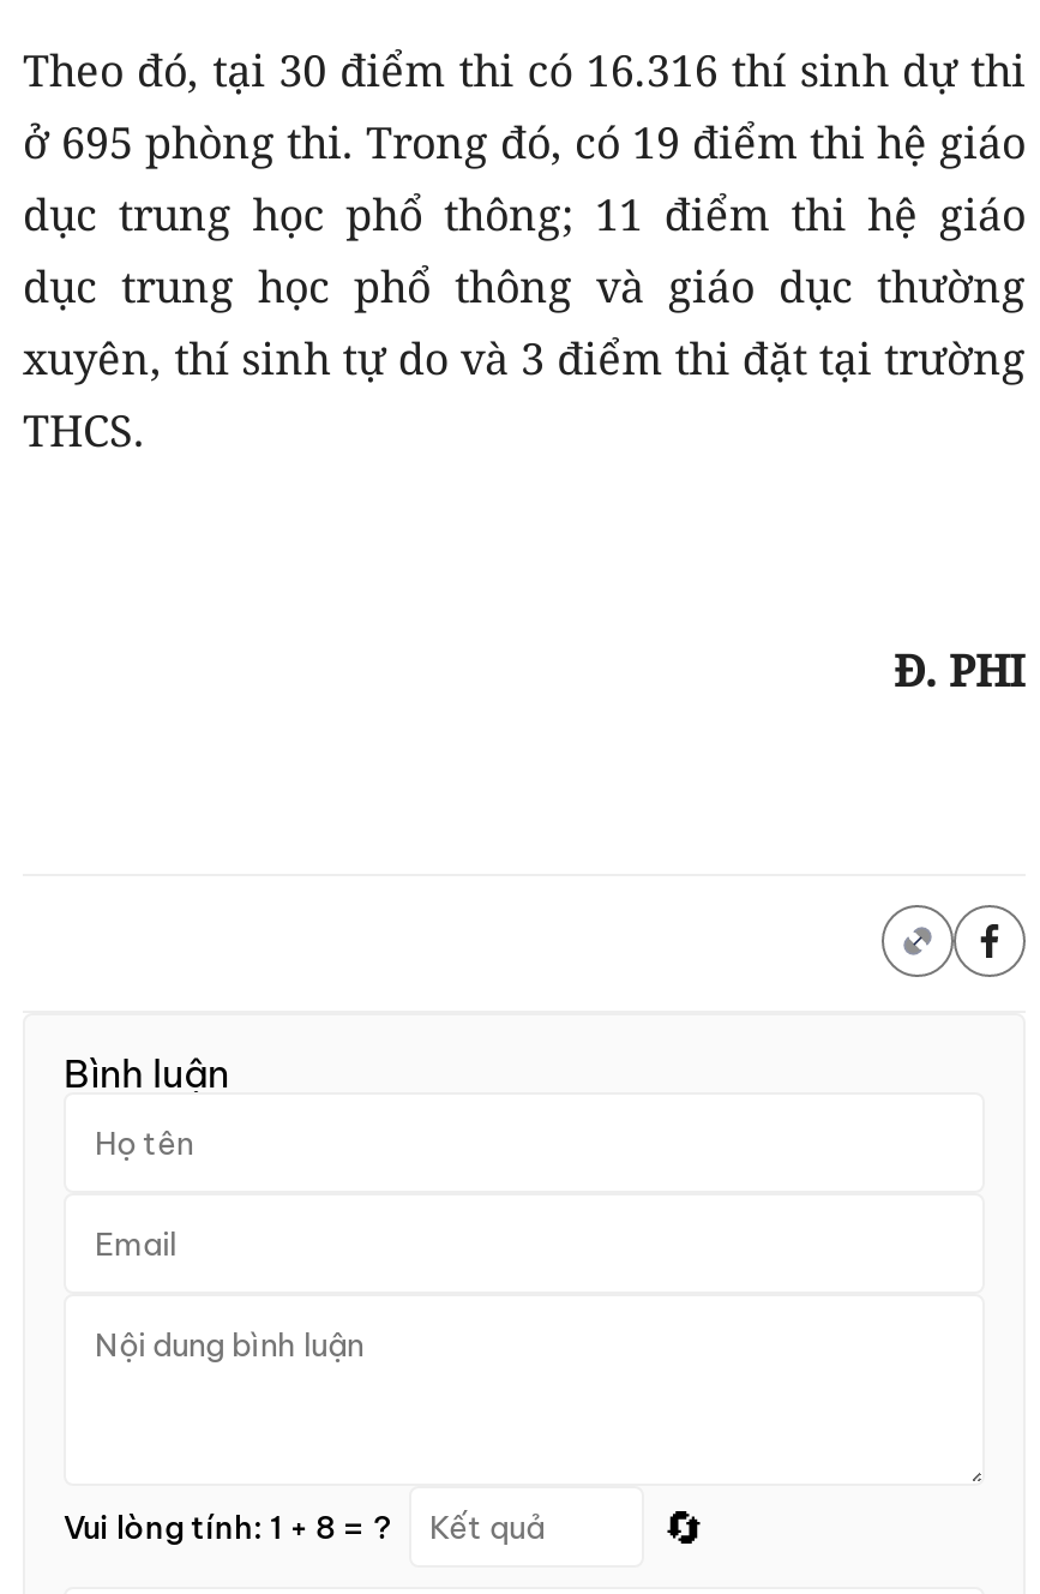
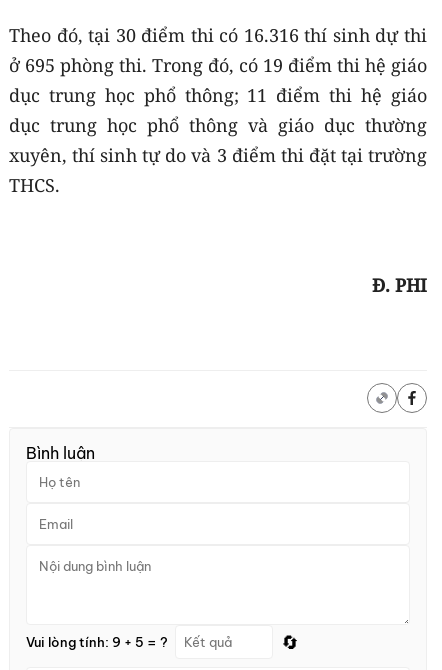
[64,1506,392,1545] Vui lòng tính: 1 + 8 = ? -> [26,633,168,649] Vui lòng tính: 9 + 5 = ?

